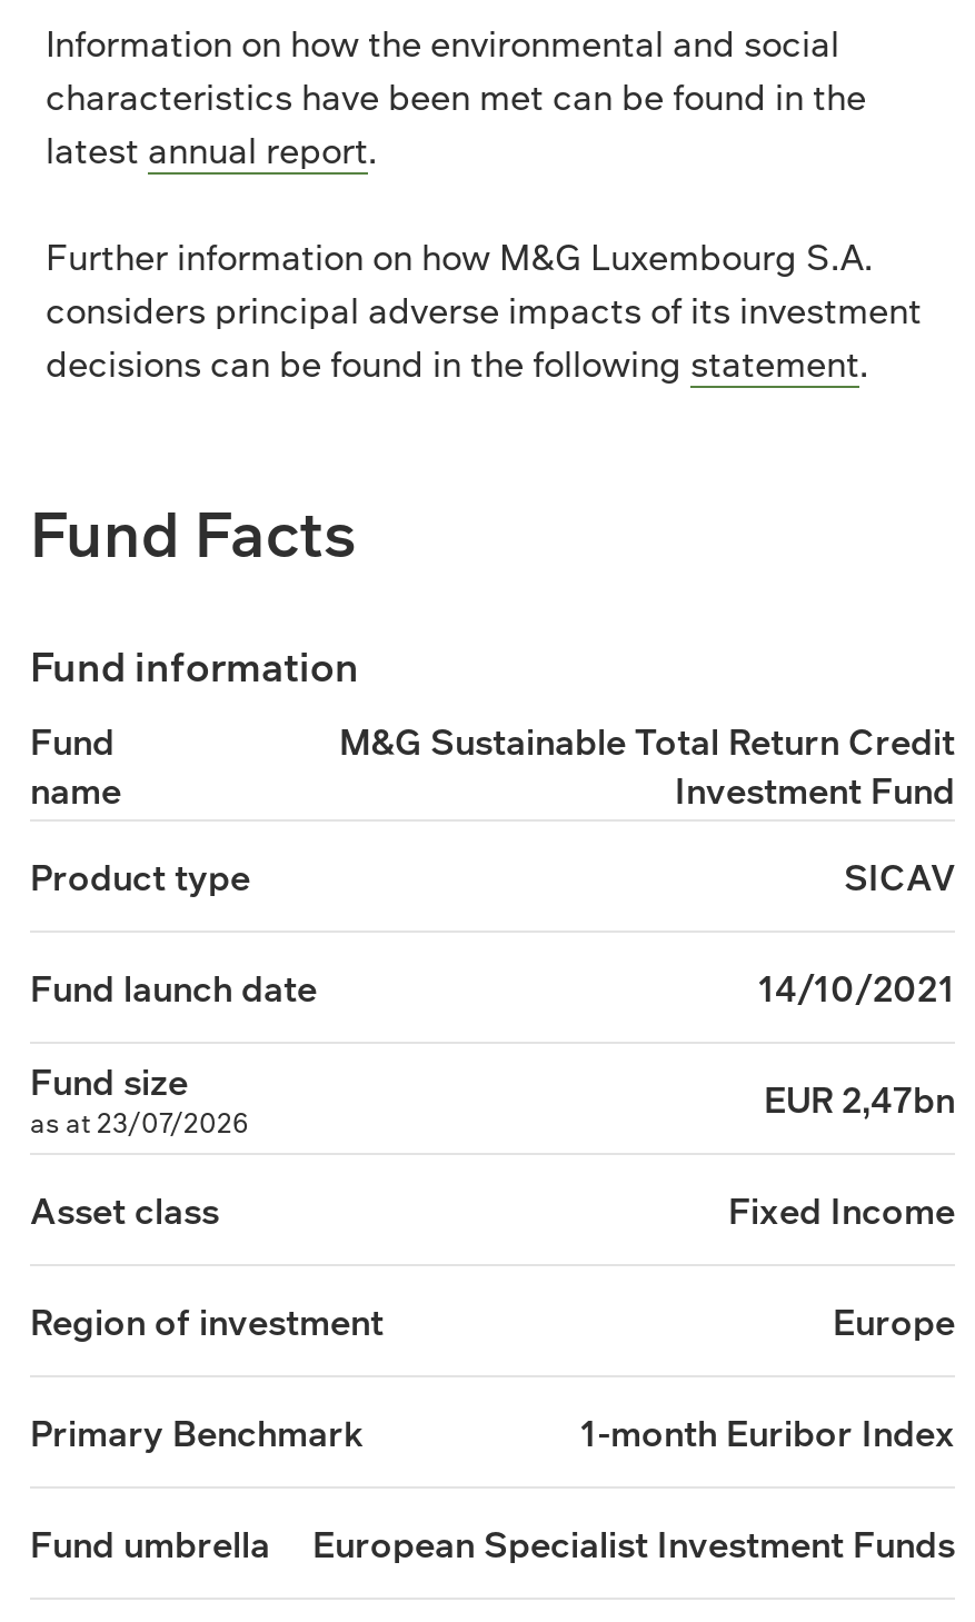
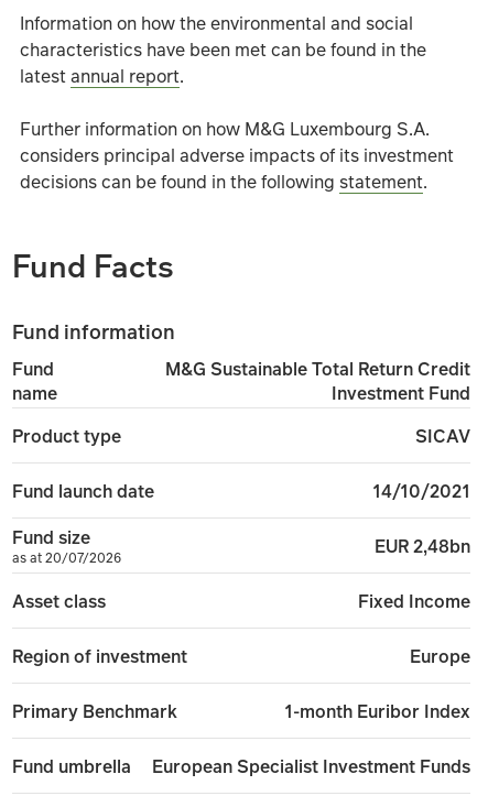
[764,1074,955,1123] EUR 2,47bn -> [375,533,470,558] EUR 2,48bn
[30,1104,248,1142] as at 23/07/2026 -> [12,548,121,567] as at 20/07/2026

